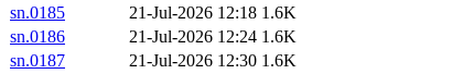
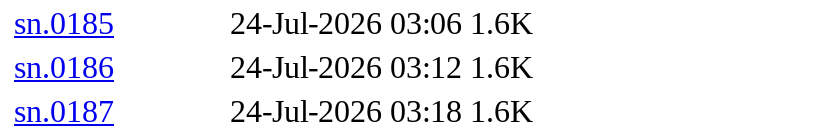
[129,4,297,22] 21-Jul-2026 12:18 1.6K -> [230,7,534,41] 24-Jul-2026 03:06 1.6K
[129,28,297,46] 21-Jul-2026 12:24 1.6K -> [230,51,534,85] 24-Jul-2026 03:12 1.6K
[129,52,297,70] 21-Jul-2026 12:30 1.6K -> [230,95,534,129] 24-Jul-2026 03:18 1.6K

